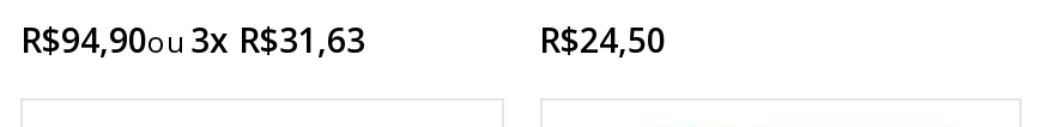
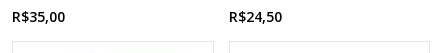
[20,17,365,62] R$94,90 | 3x R$31,63 -> [12,7,65,26] R$35,00

